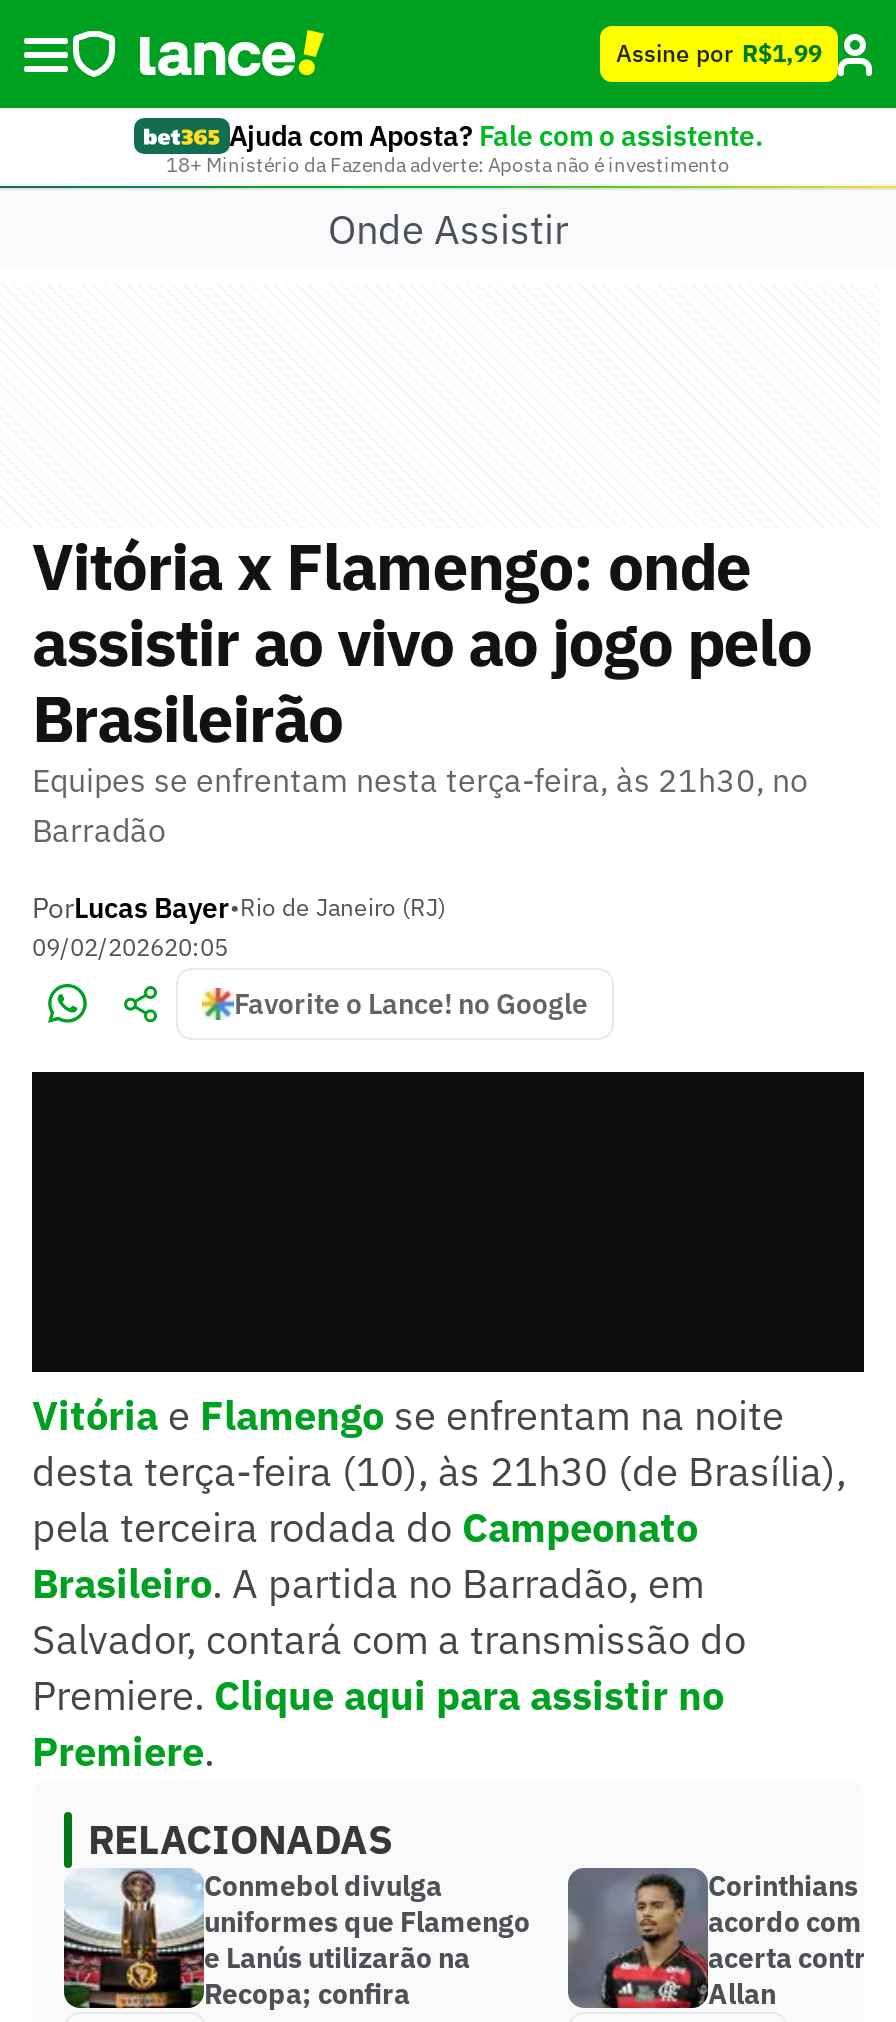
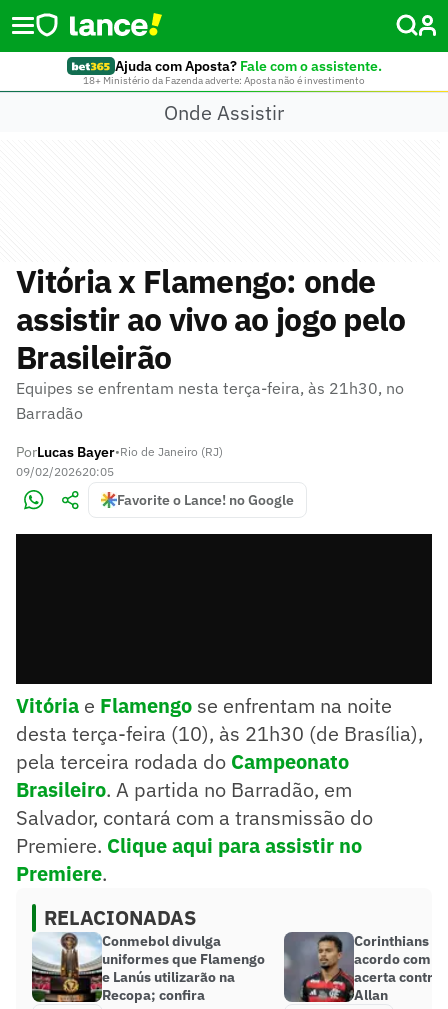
[616,38,822,68] Assine por R$1,99 -> none

